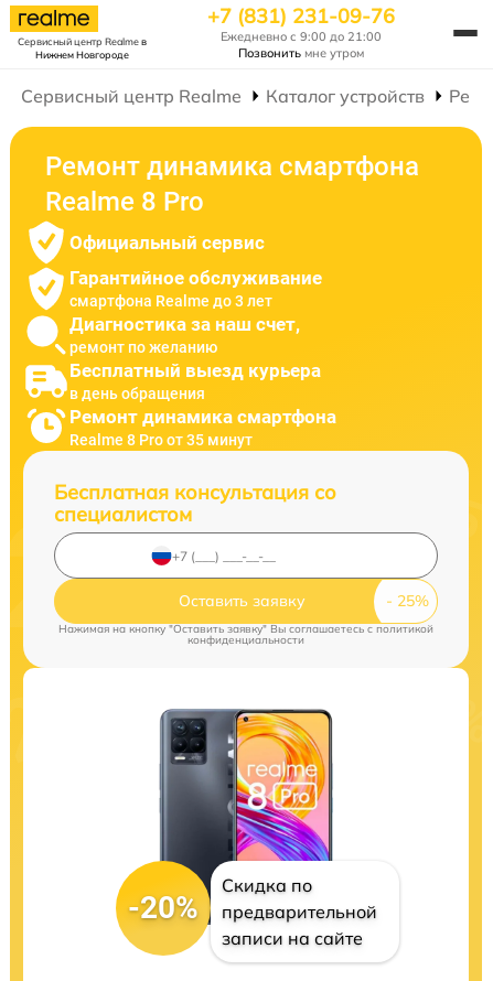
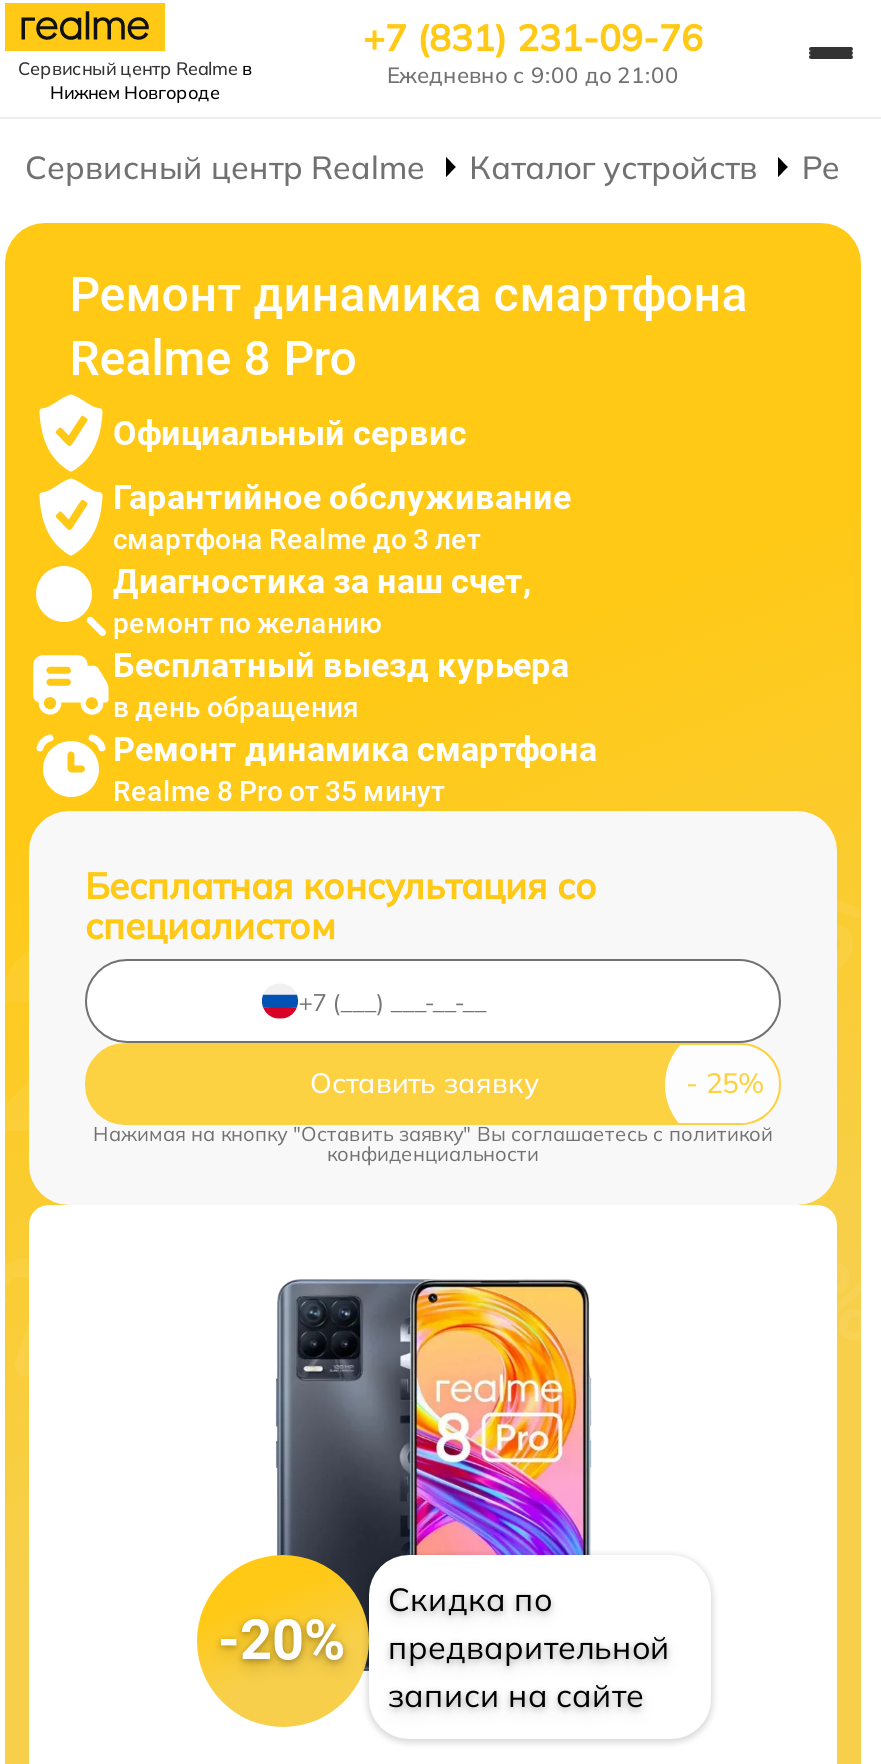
[238,45,364,61] Позвонить мне утром -> none

